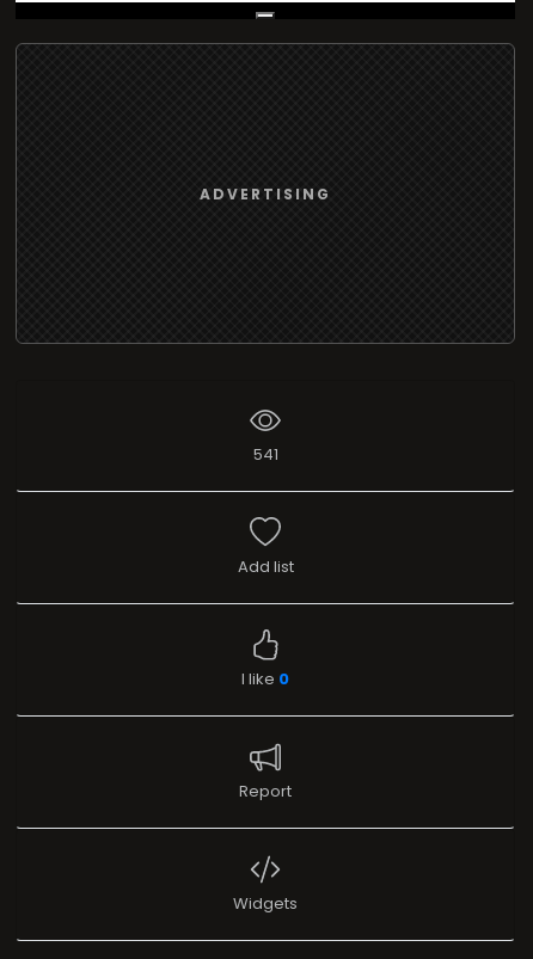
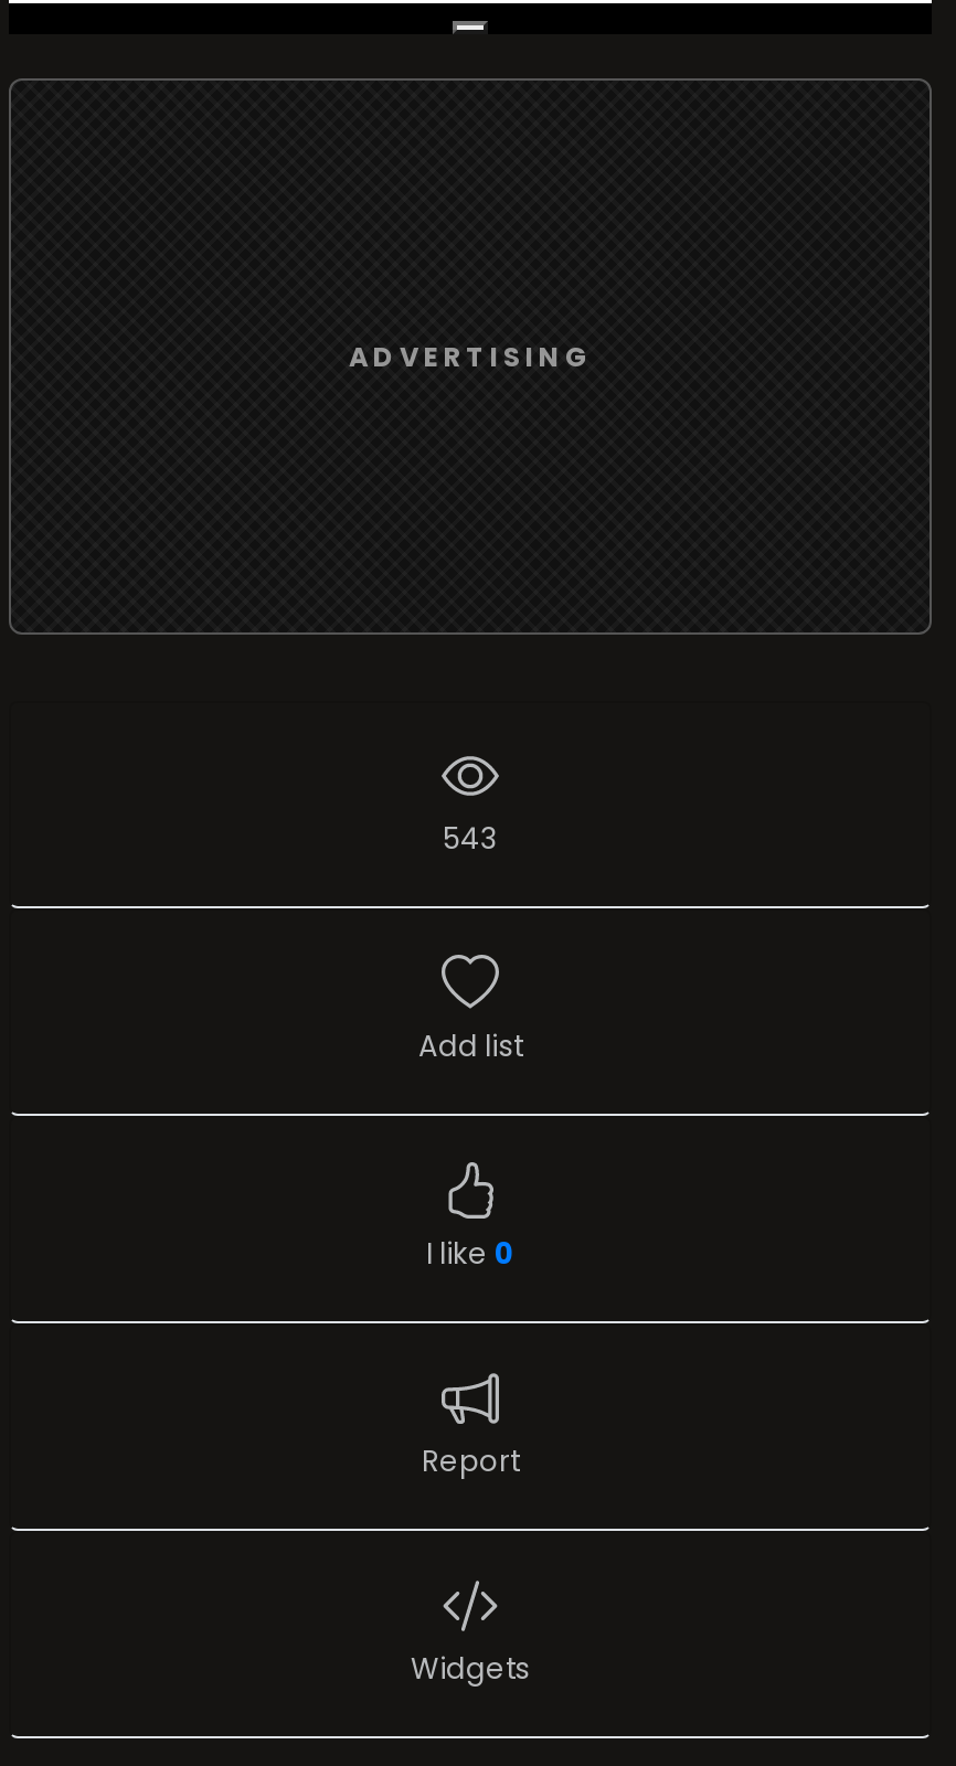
[253,443,278,466] 541 -> [443,818,498,860] 543

